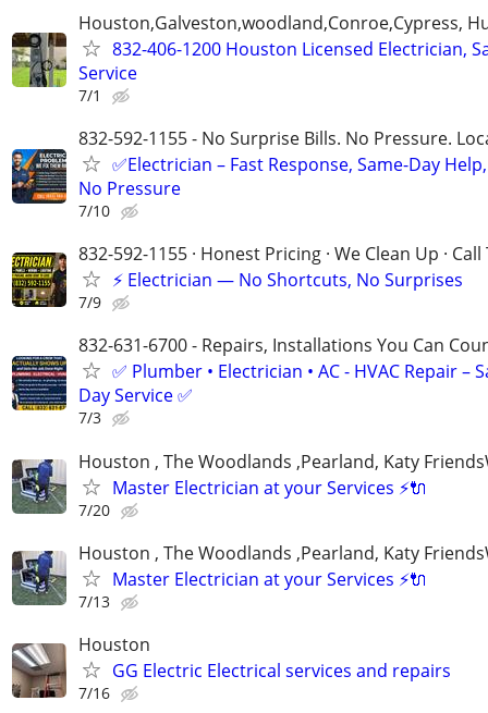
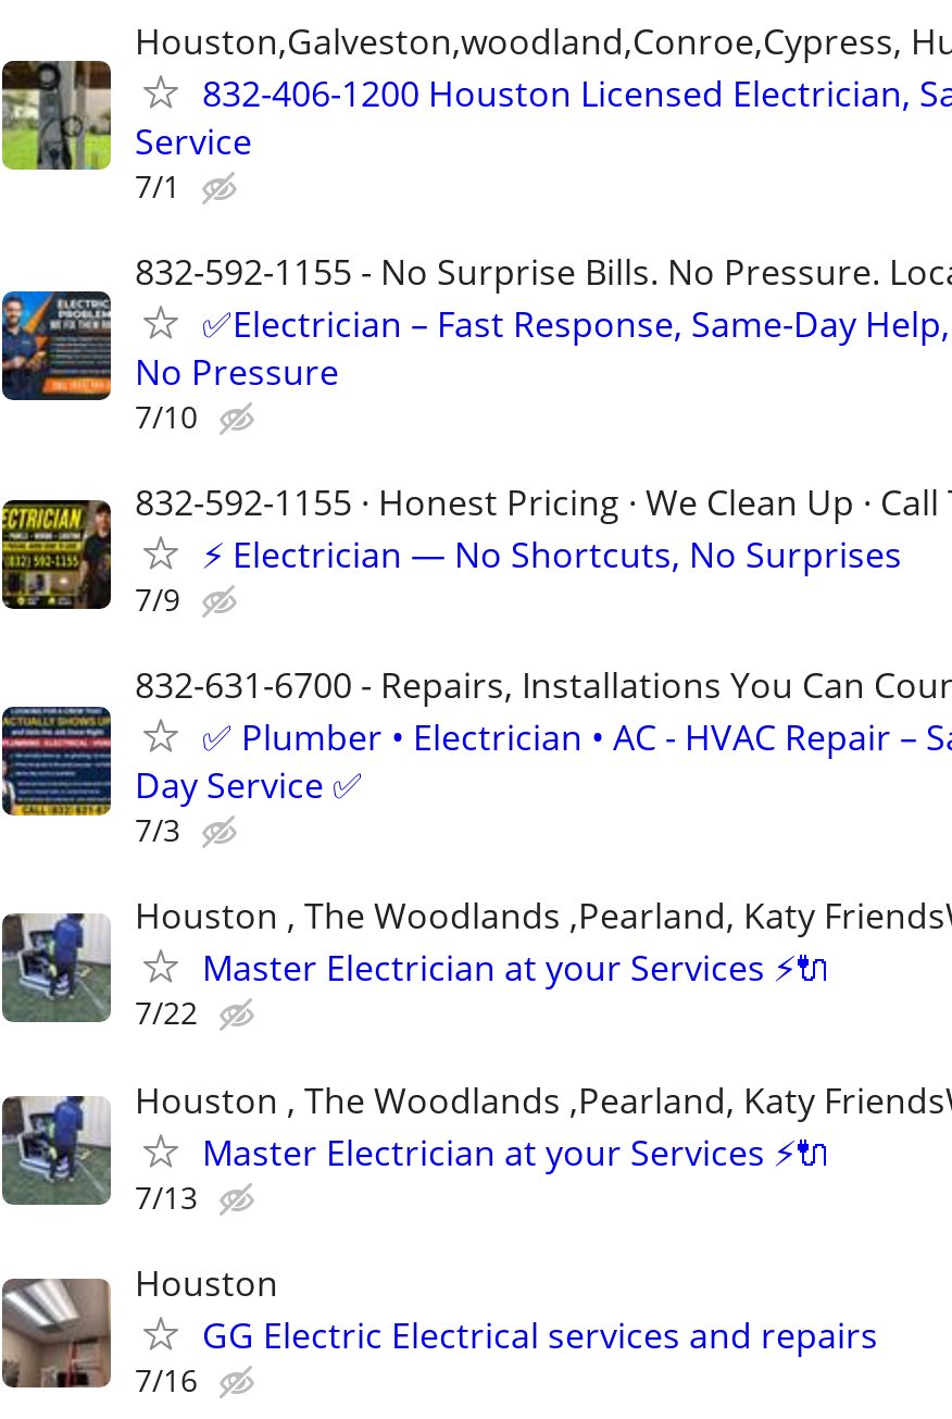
[78,499,110,520] 7/20 -> [135,993,198,1034] 7/22

